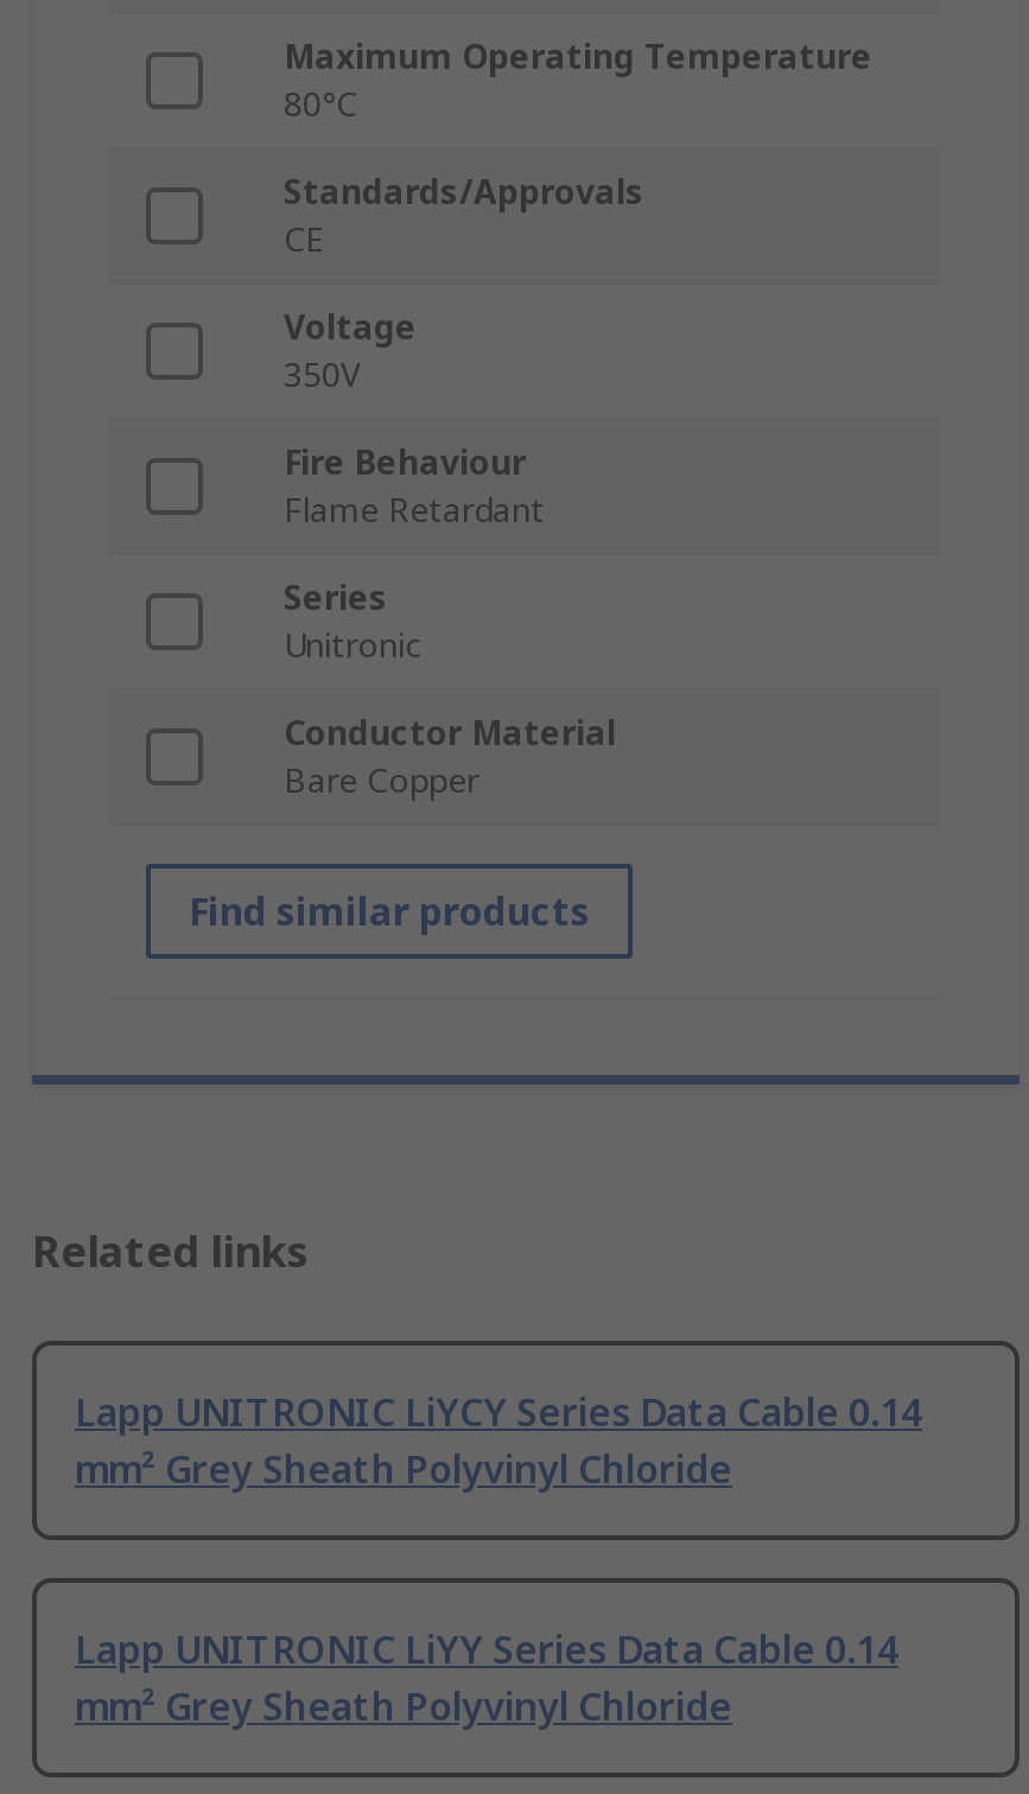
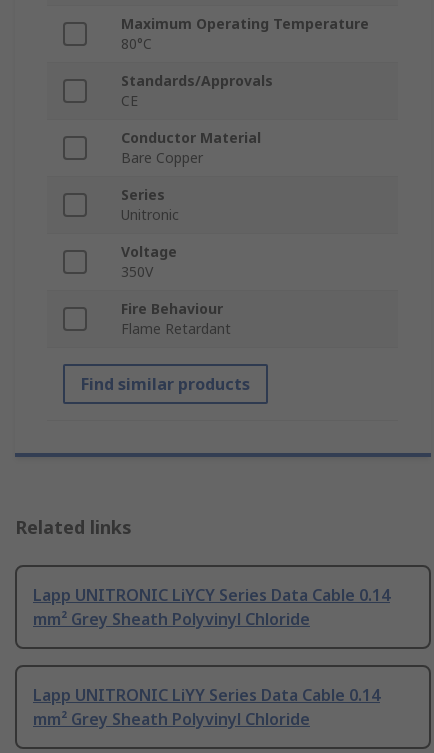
moved [284,305,545,533] -> [121,242,231,338]: Voltage | 350V | Fire Behaviour | Flame Retardant
moved [284,575,616,803] -> [121,128,261,224]: Conductor Material | Bare Copper | Series | Unitronic

